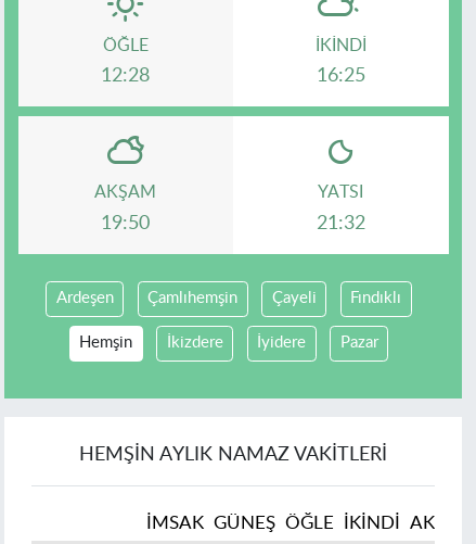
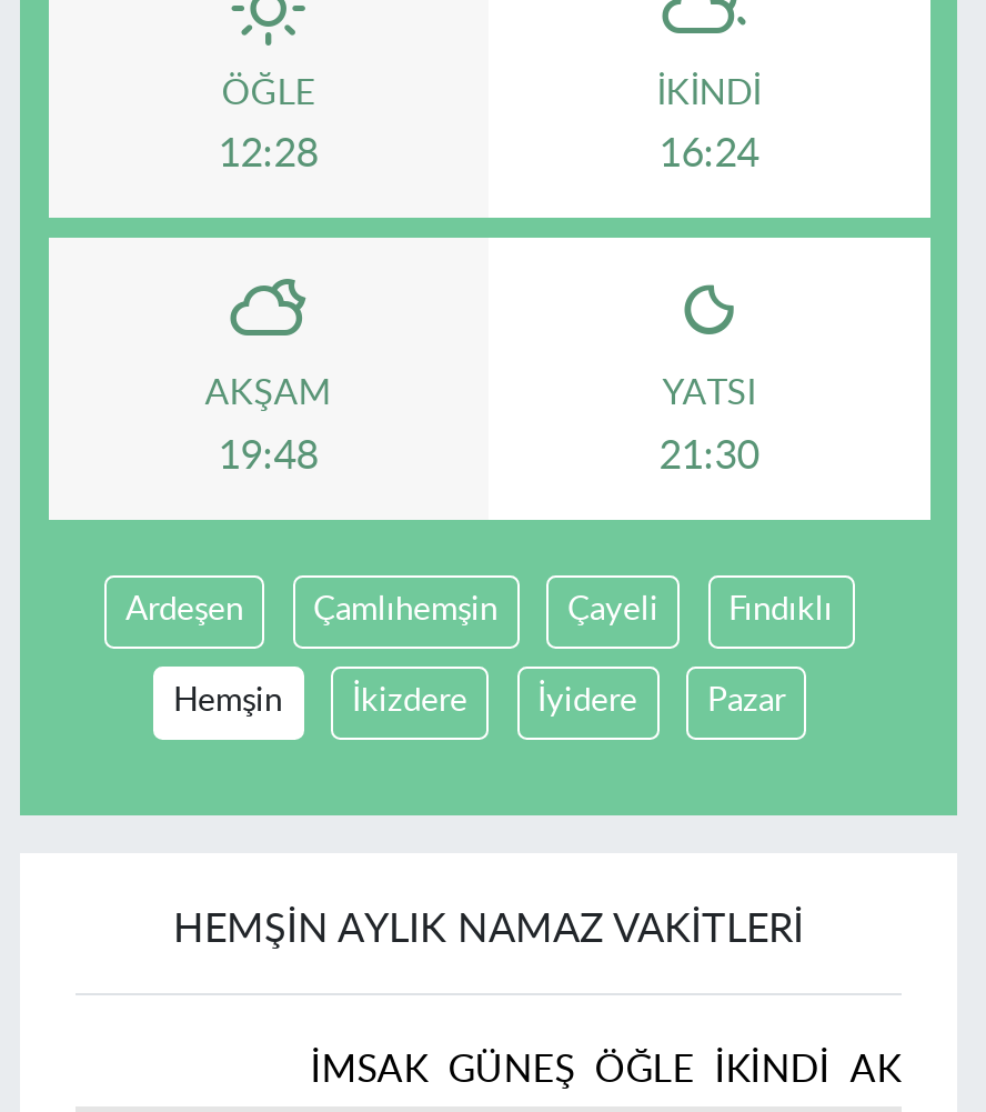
[316,66,365,86] 16:25 -> [659,136,759,176] 16:24
[101,213,150,233] 19:50 -> [218,437,318,477] 19:48
[316,213,365,233] 21:32 -> [659,437,759,477] 21:30

